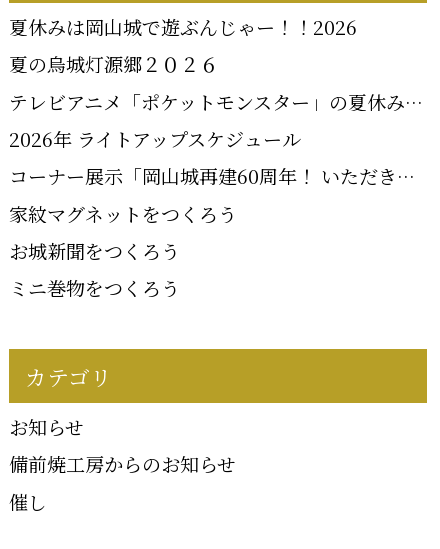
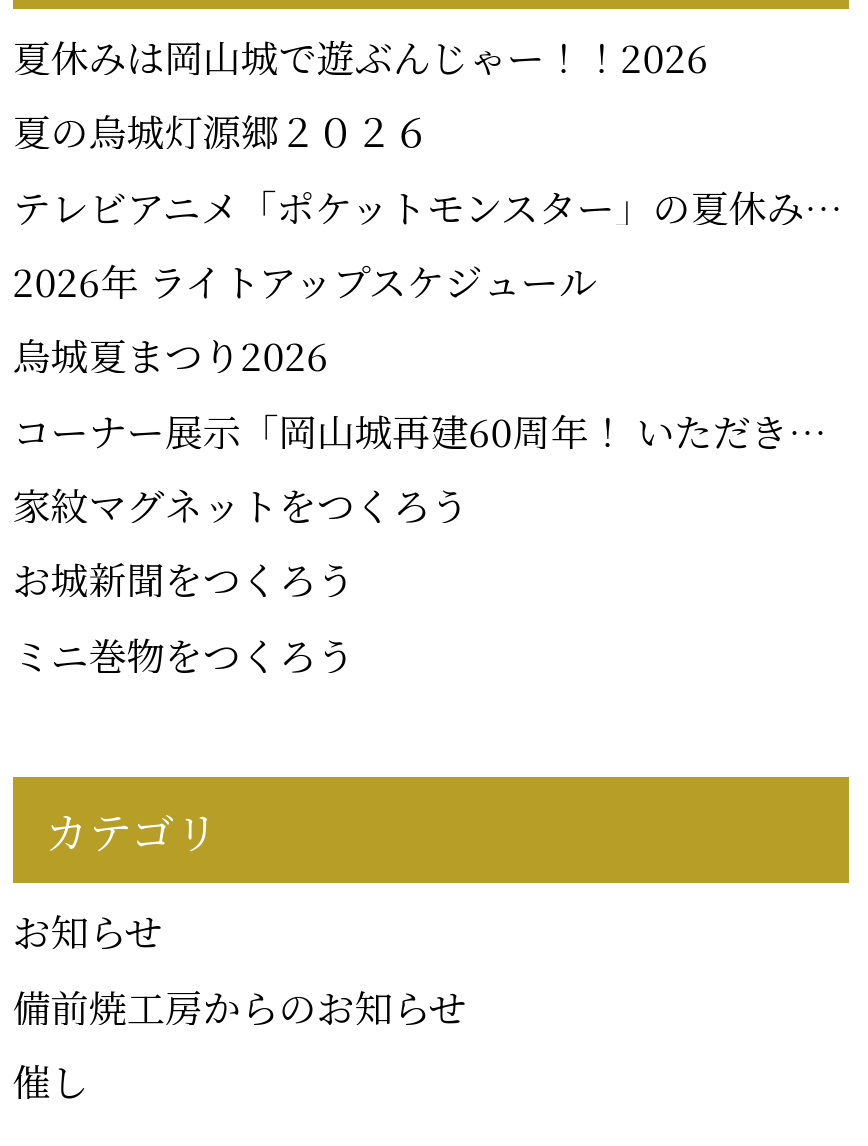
none -> [13,328,329,382] 烏城夏まつり2026

